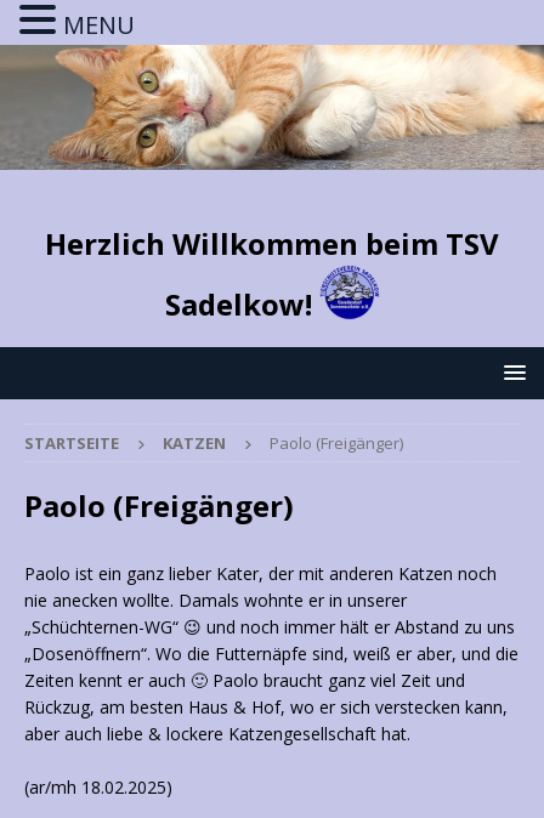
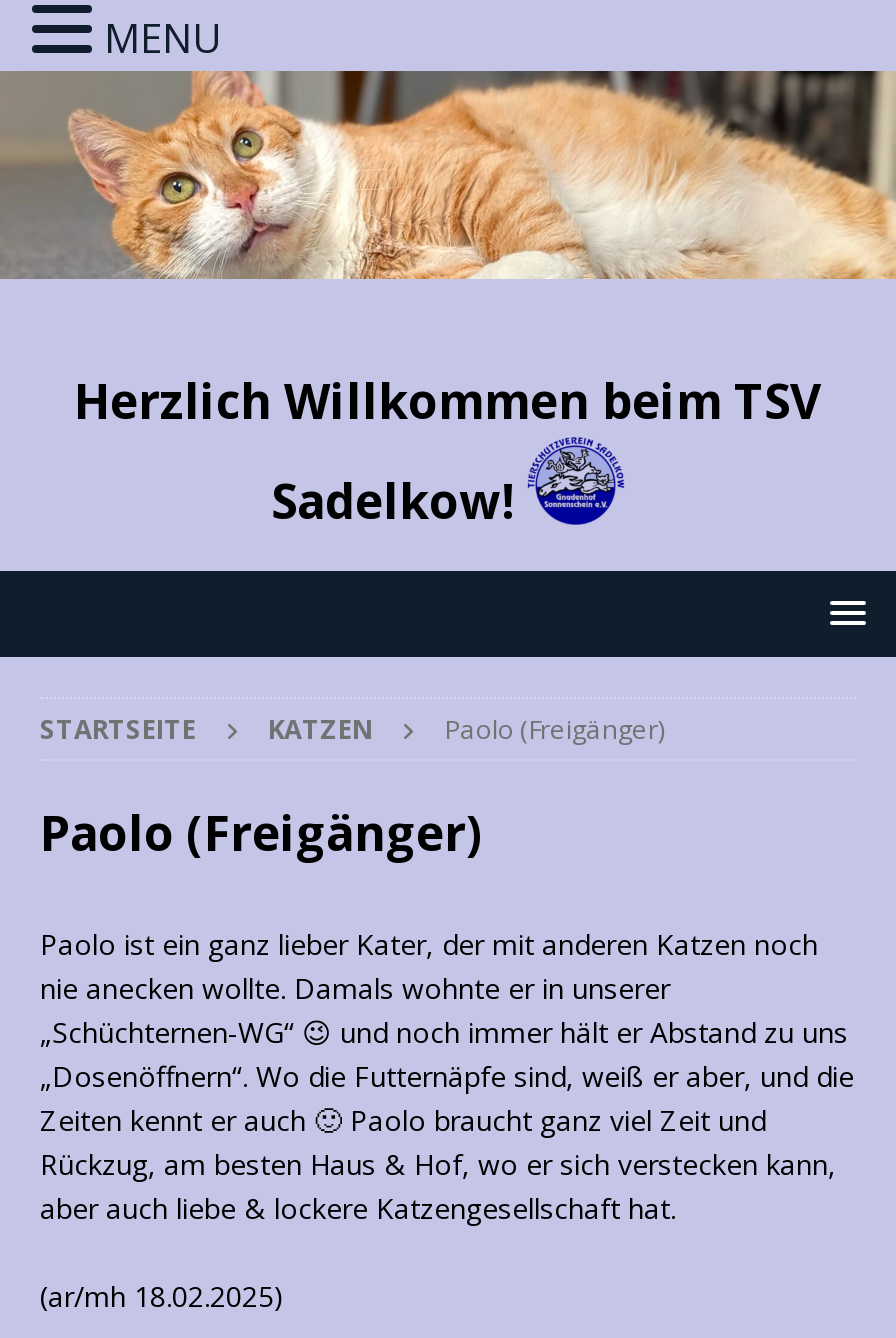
[4,44,540,171] [image] -> [6,69,890,281] [image]

